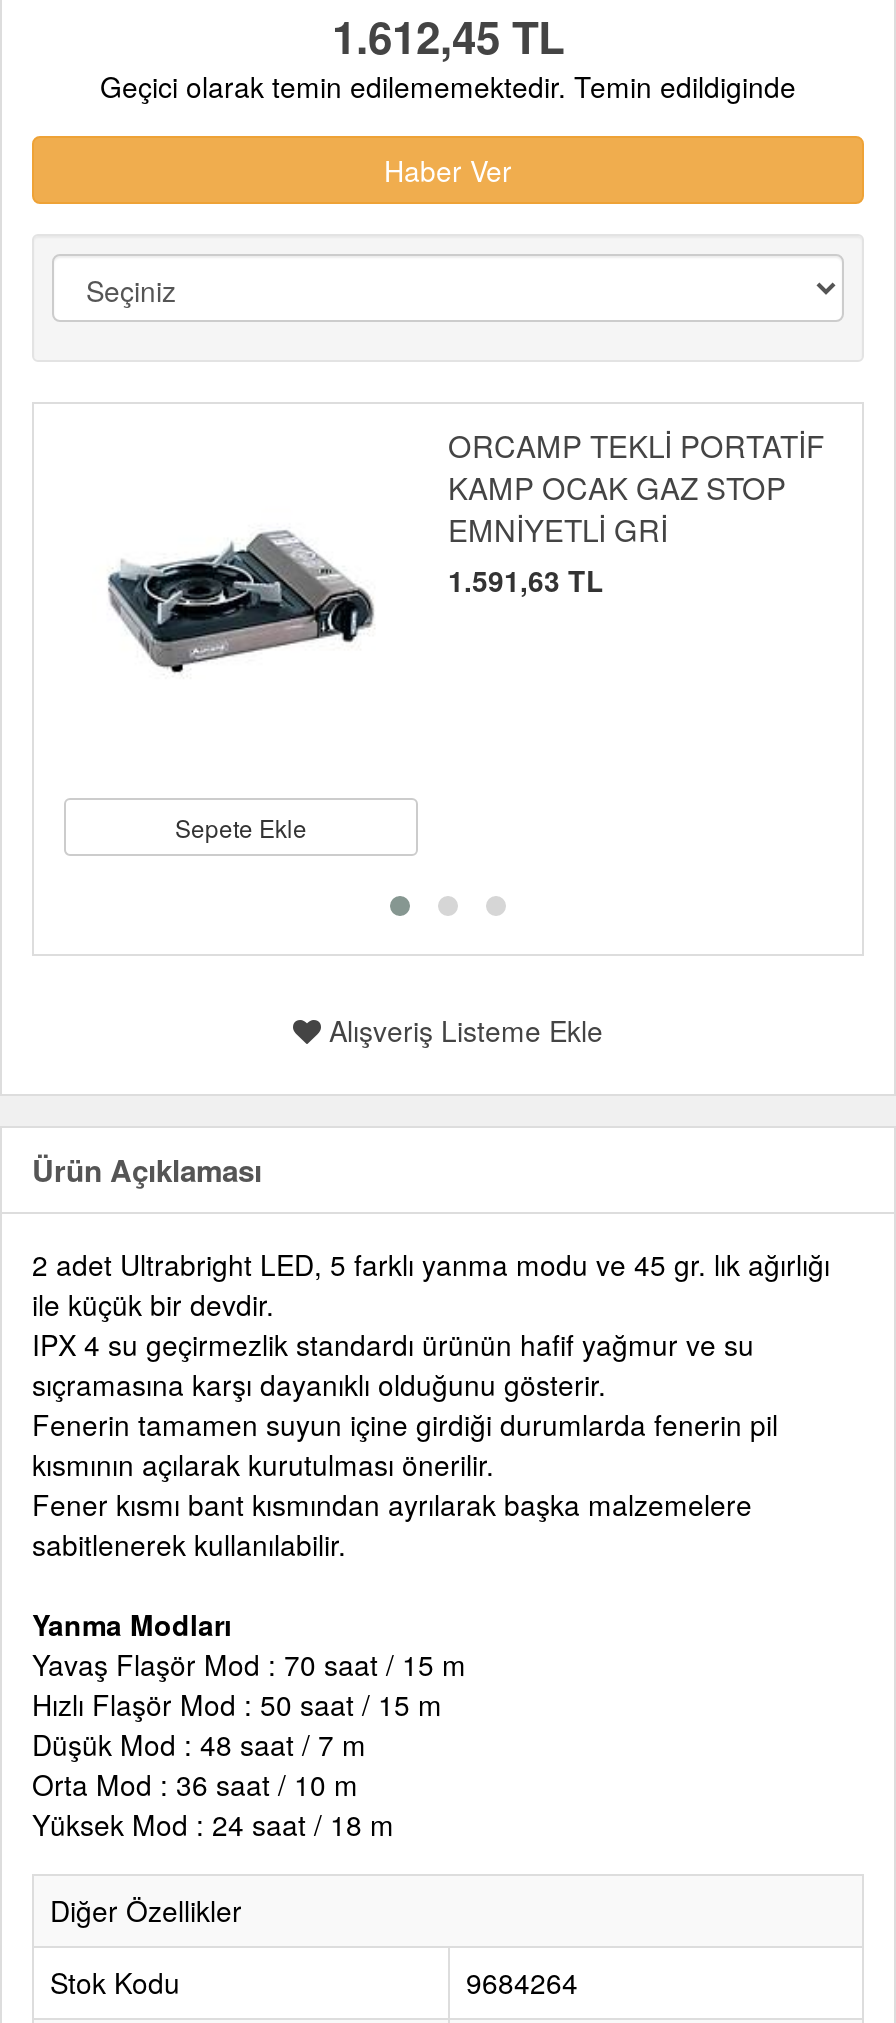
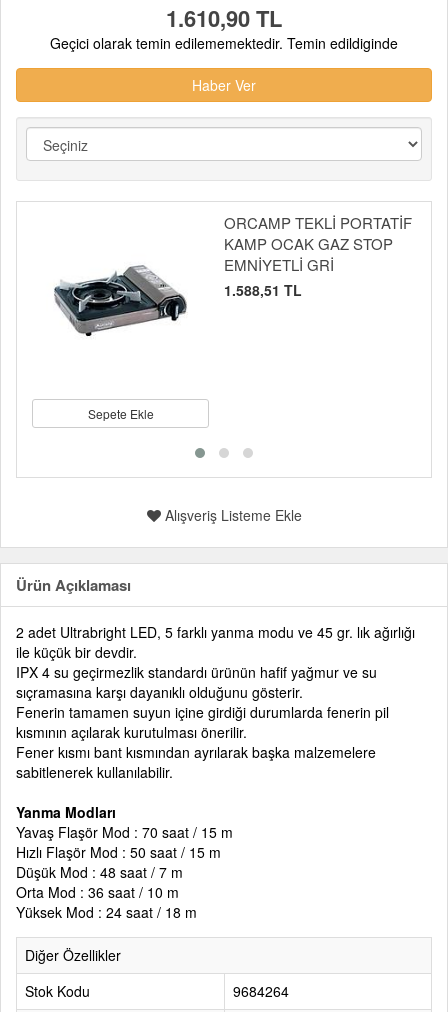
[332,4,564,68] 1.612,45 TL -> [166,2,282,34] 1.610,90 TL
[448,560,604,600] 1.591,63 TL -> [224,280,302,300] 1.588,51 TL

